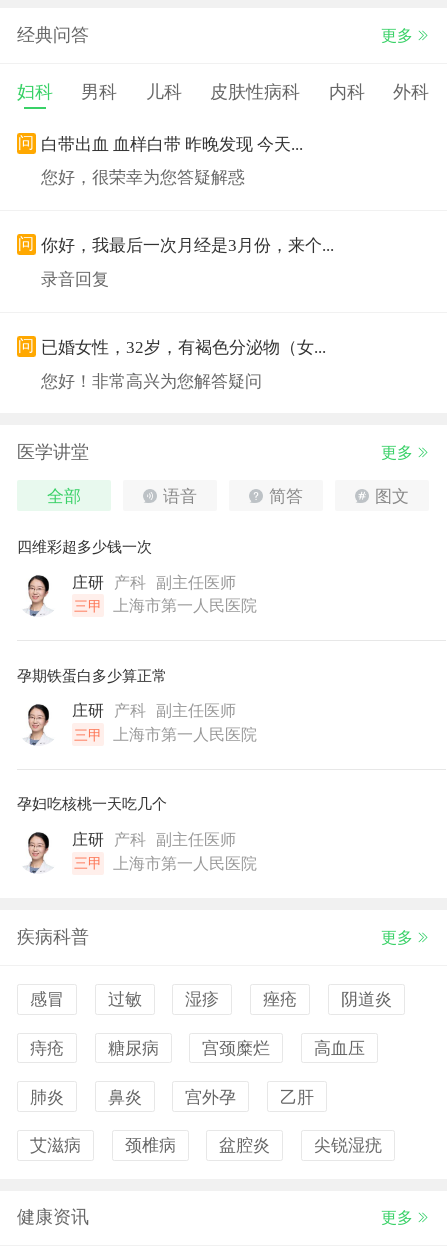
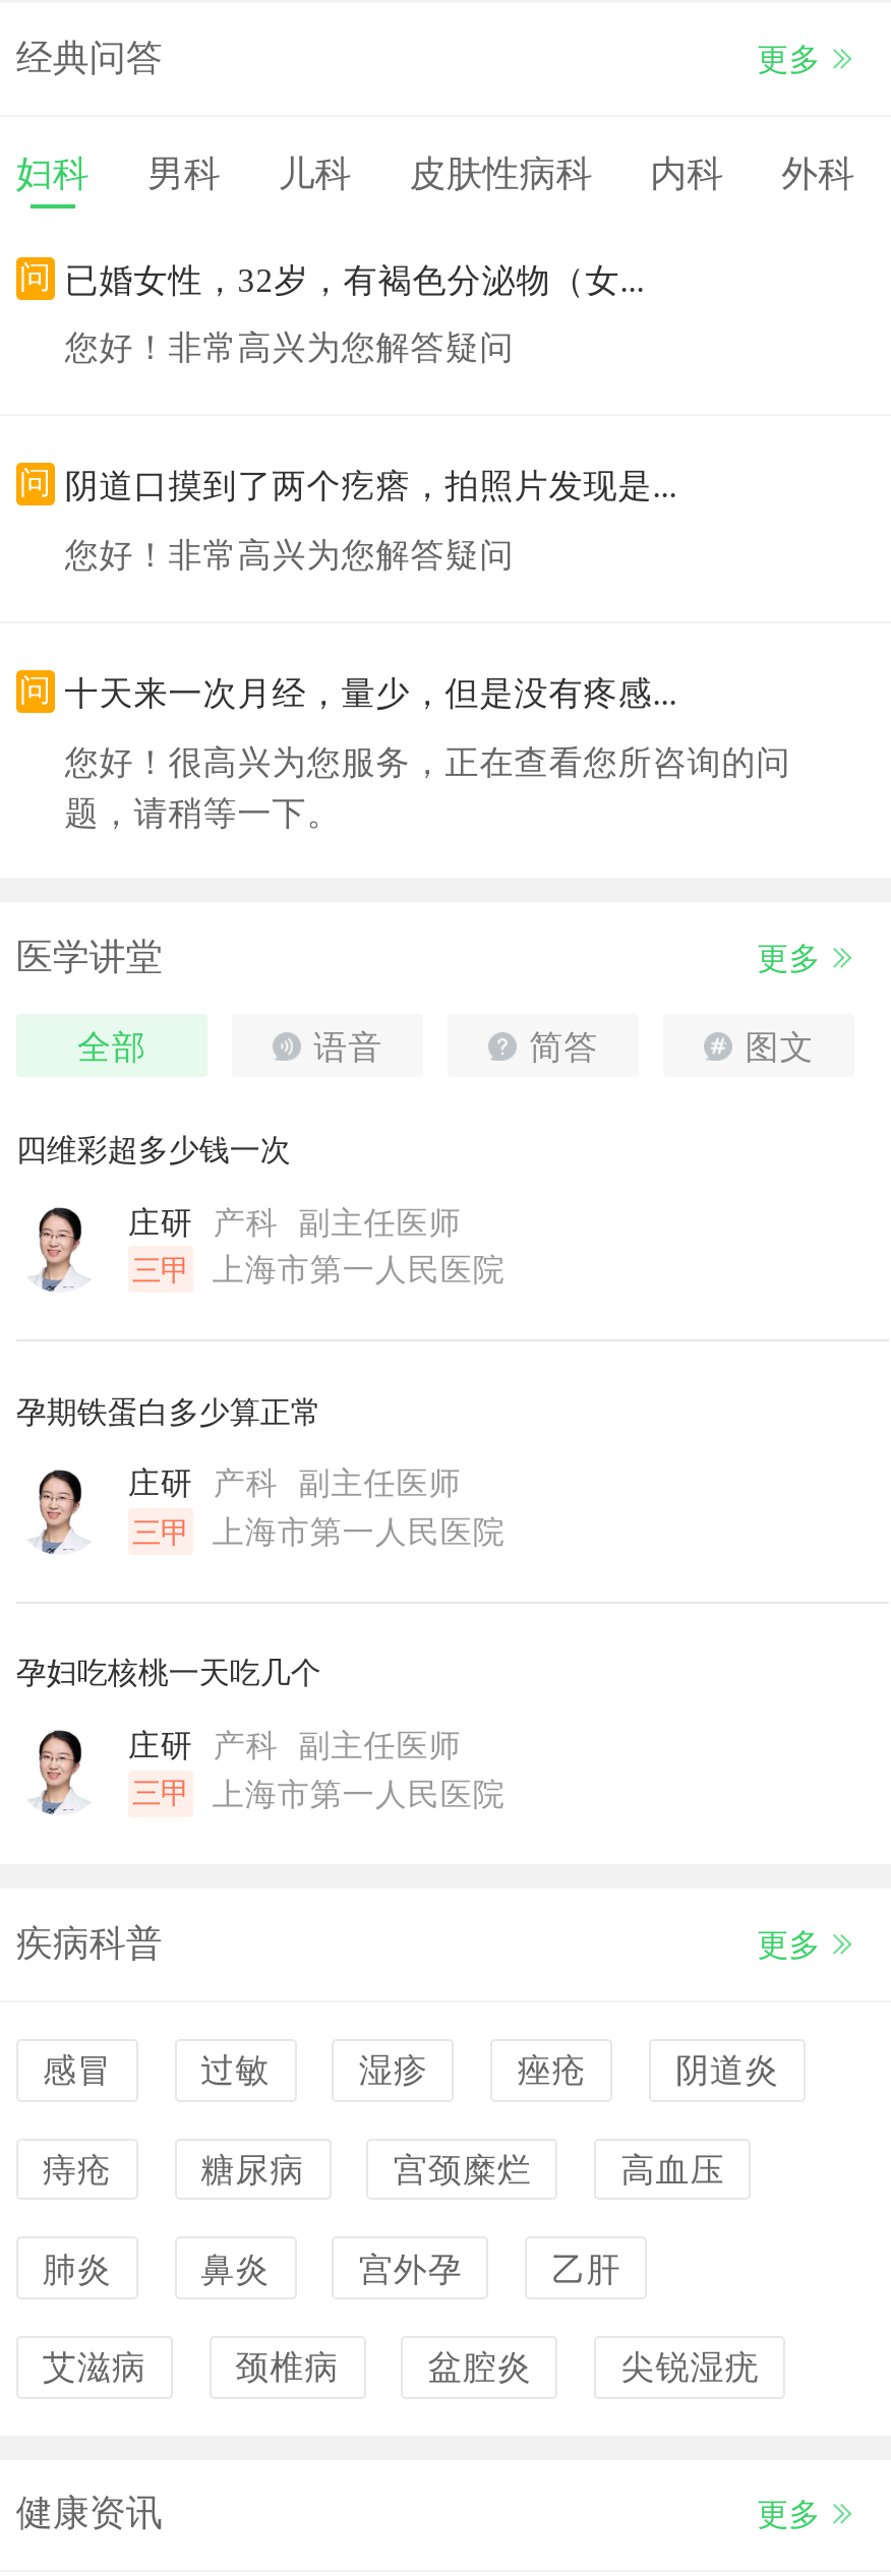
[18,133,334,289] 问 白带出血 血样白带 昨晚发现 今天... | 您好，很荣幸为您答疑解惑 | 问 你好，我最后一次月经是3月份，来个... | 录音回复 -> none
moved [18,337,326,391] -> [19,258,644,368]: 问 已婚女性，32岁，有褐色分泌物（女... | 您好！非常高兴为您解答疑问
none -> [19,466,791,834] 问 阴道口摸到了两个疙瘩，拍照片发现是... | 您好！非常高兴为您解答疑问 | 问 十天来一次月经，量少，但是没有疼感... | 您好！很高兴为您服务，正在查看您所咨询的问 | 题，请稍等一下。

